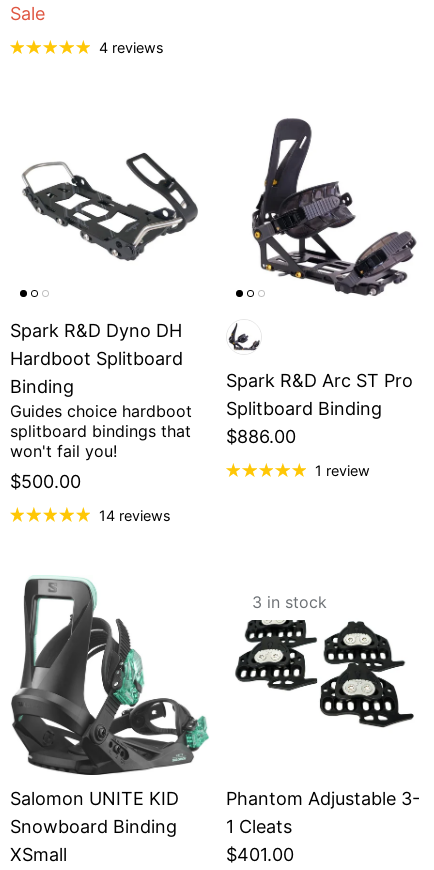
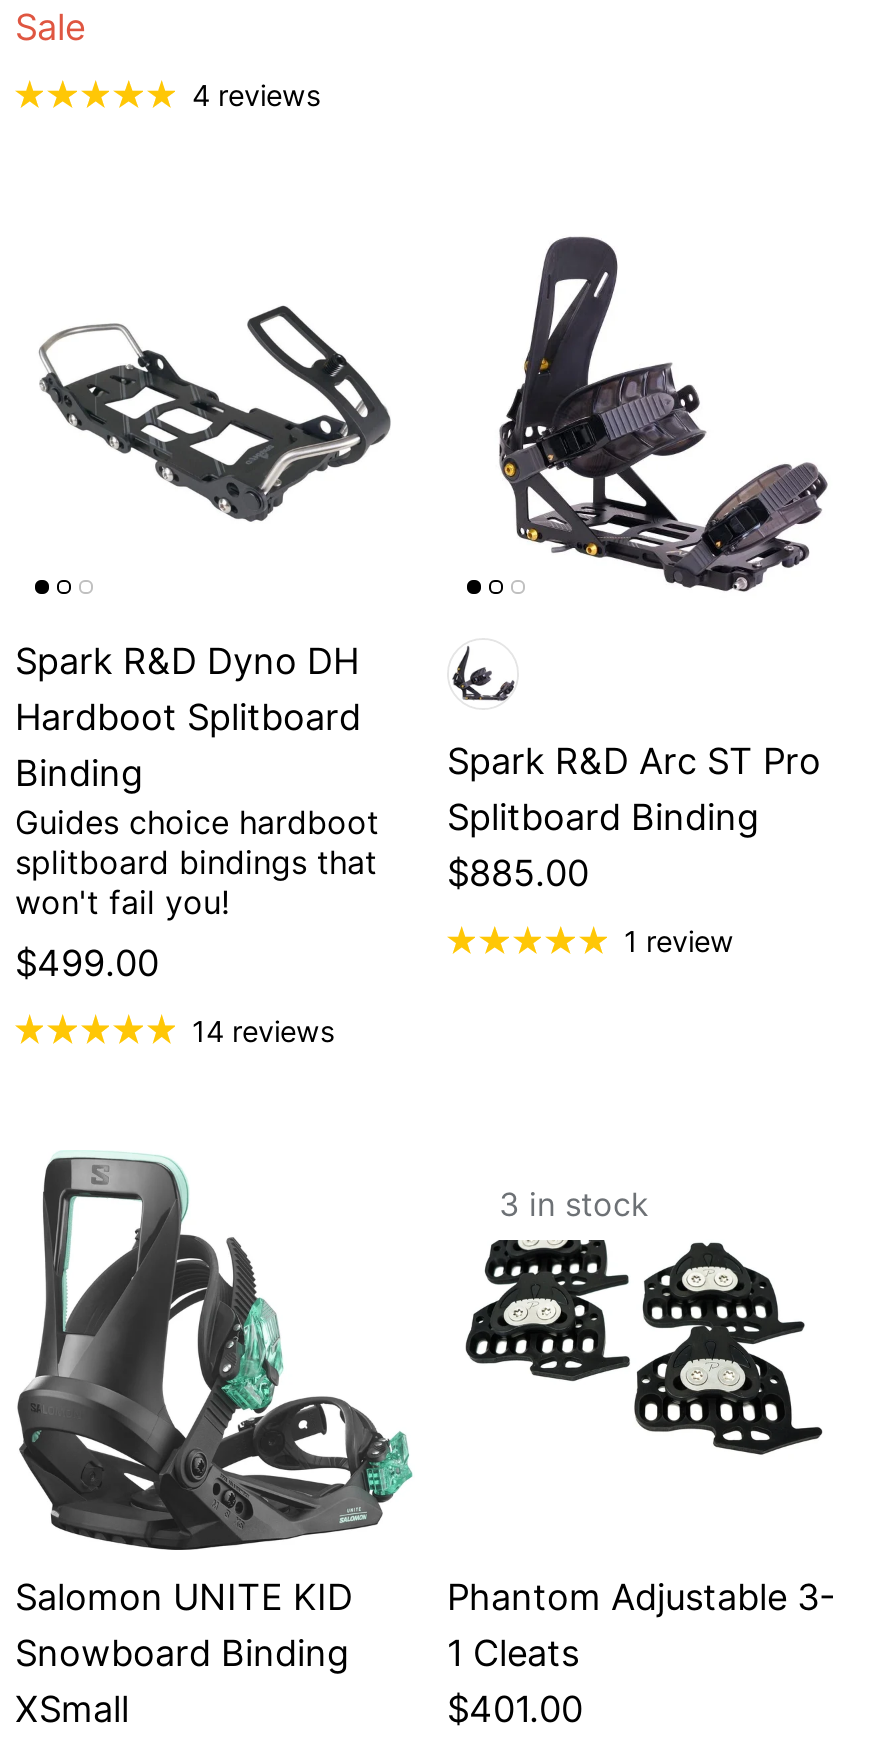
[10,421,296,447] splitboard bindings that $886.00 -> [15,842,589,894] splitboard bindings that $885.00
[10,470,81,491] $500.00 -> [15,941,159,983] $499.00

